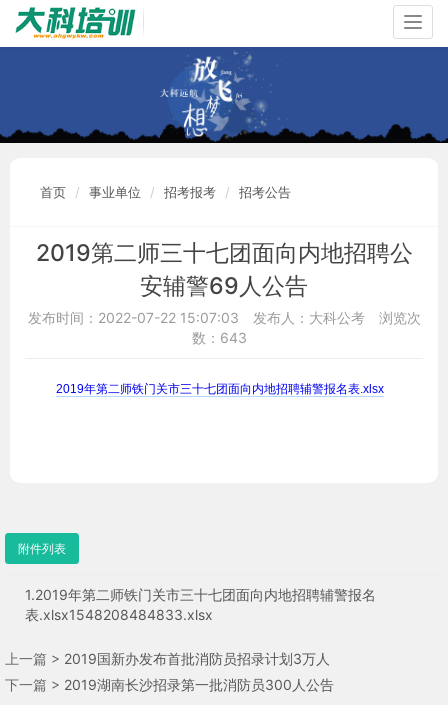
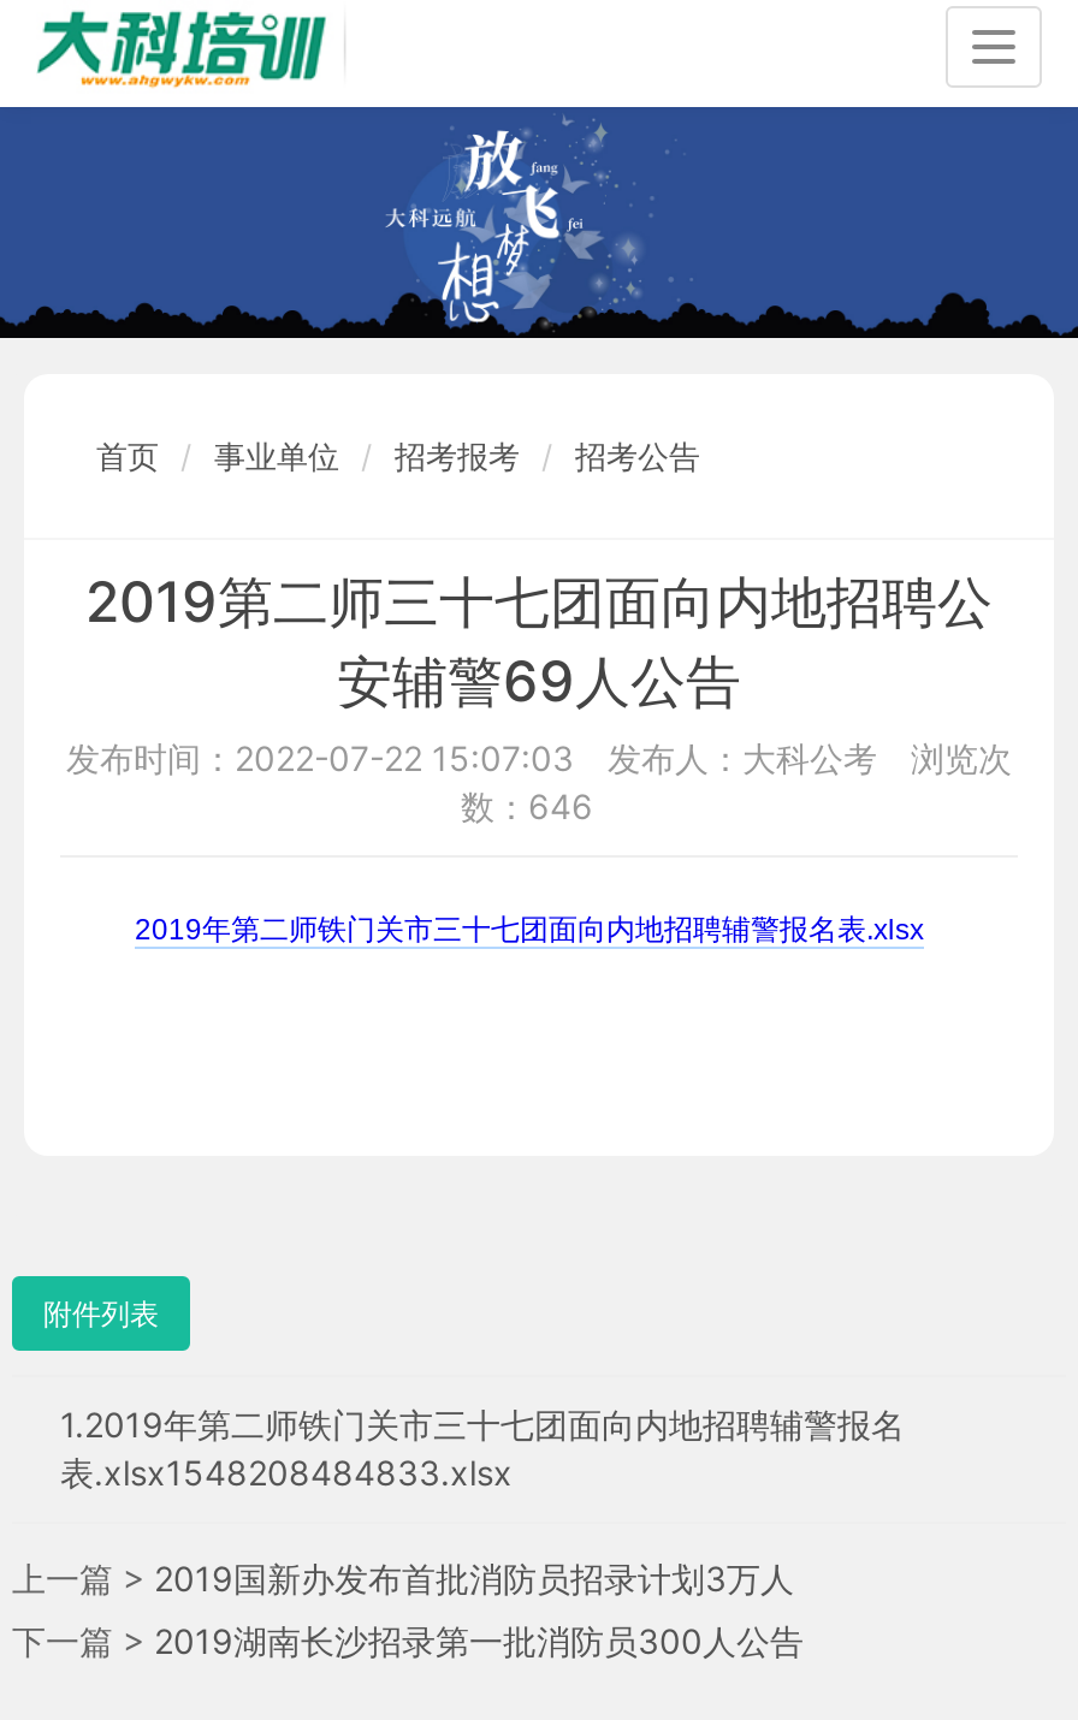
[191,329,246,346] 数：643 -> [461,786,593,827] 数：646

